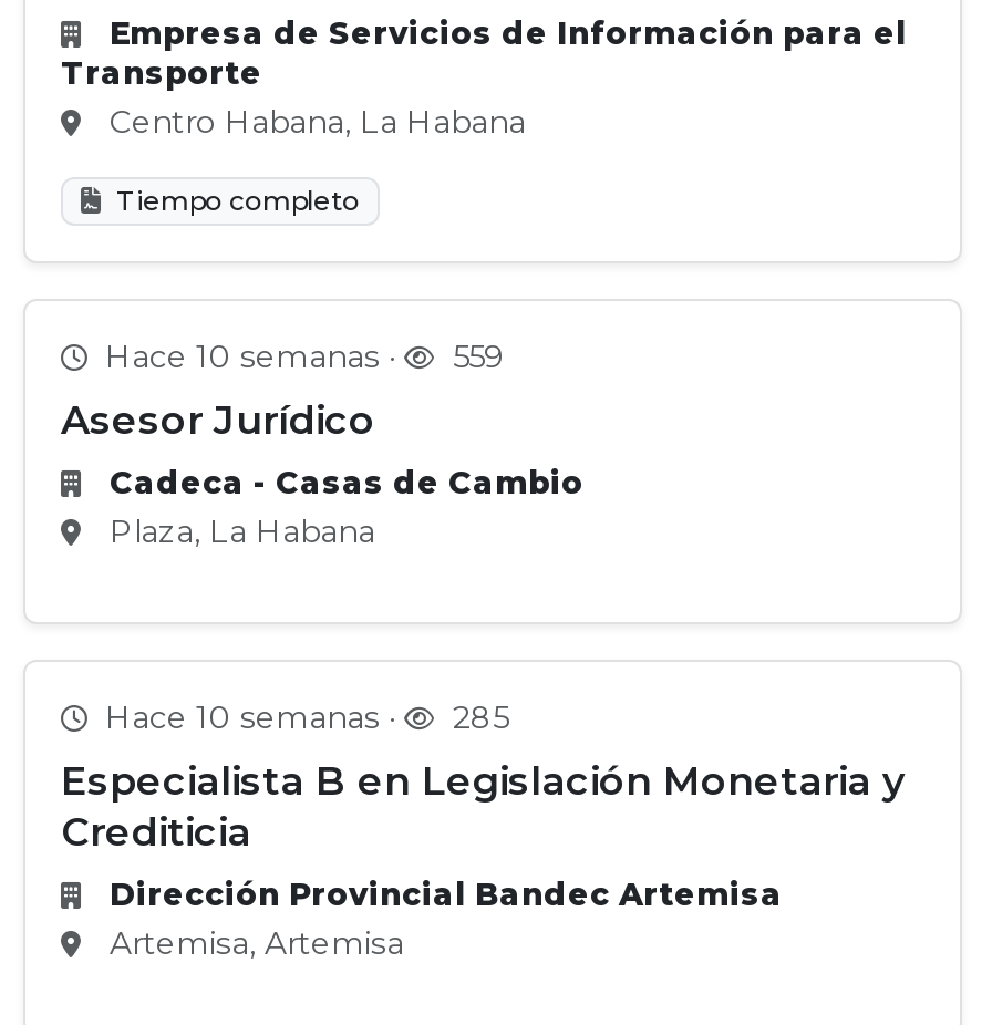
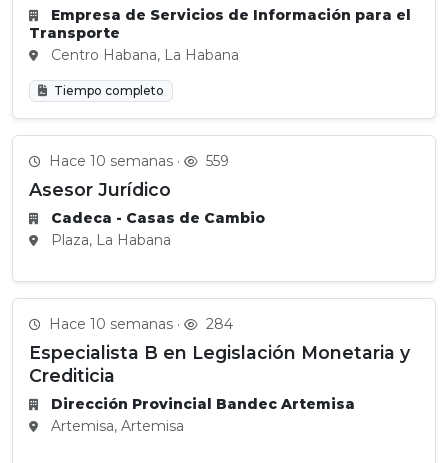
[96,697,508,737] Hace 10 semanas · 285 -> [45,315,233,333] Hace 10 semanas · 284

